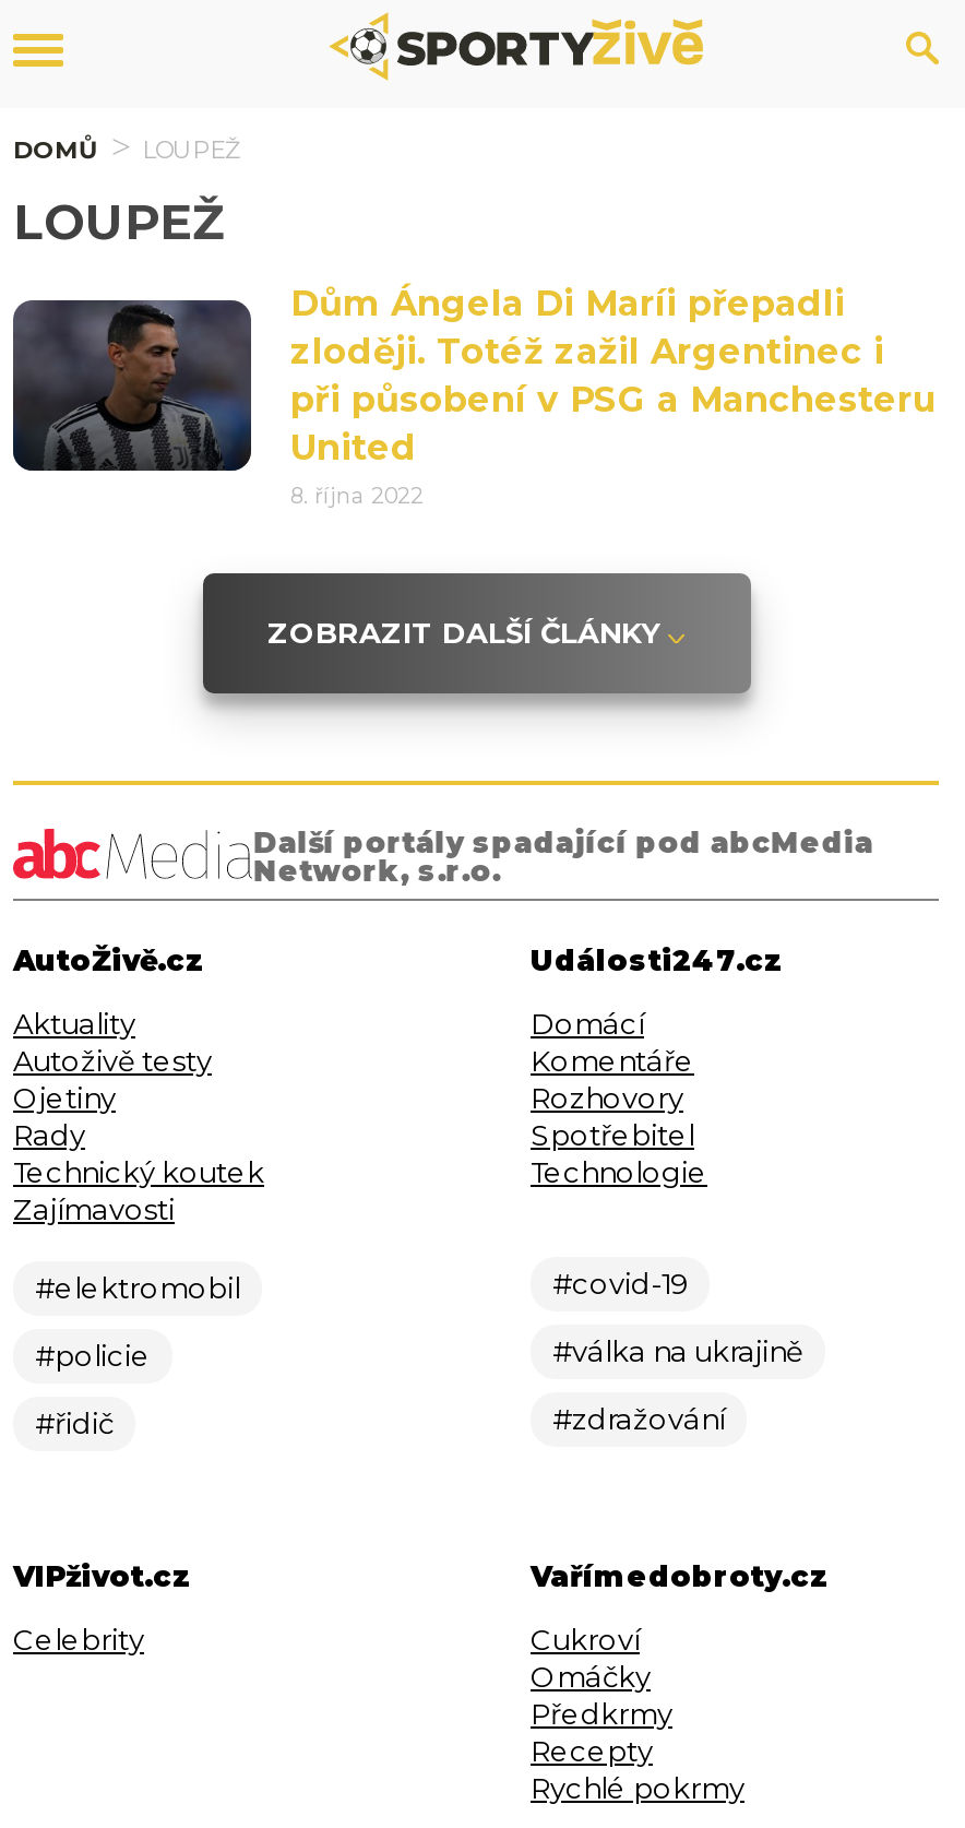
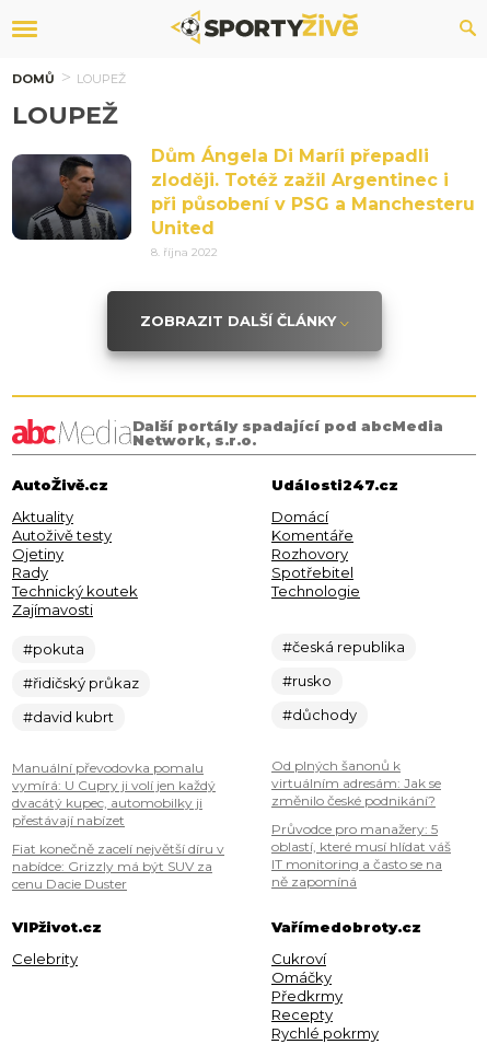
[35,1270,240,1441] #elektromobil | #policie | #řidič -> [12,640,224,892] #pokuta | #řidičský průkaz | #david kubrt | Manuální převodovka pomalu | vymírá: U Cupry ji volí jen každý | dvacátý kupec, automobilky ji | přestávají nabízet | Fiat konečně zacelí největší díru v | nabídce: Grizzly má být SUV za | cenu Dacie Duster
[552,1266,803,1436] #covid-19 | #válka na ukrajině | #zdražování -> [271,638,451,890] #česká republika | #rusko | #důchody | Od plných šanonů k | virtuálním adresám: Jak se | změnilo české podnikání? | Průvodce pro manažery: 5 | oblastí, které musí hlídat váš | IT monitoring a často se na | ně zapomíná

